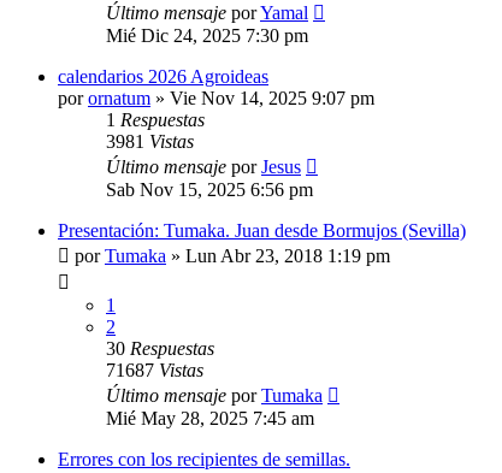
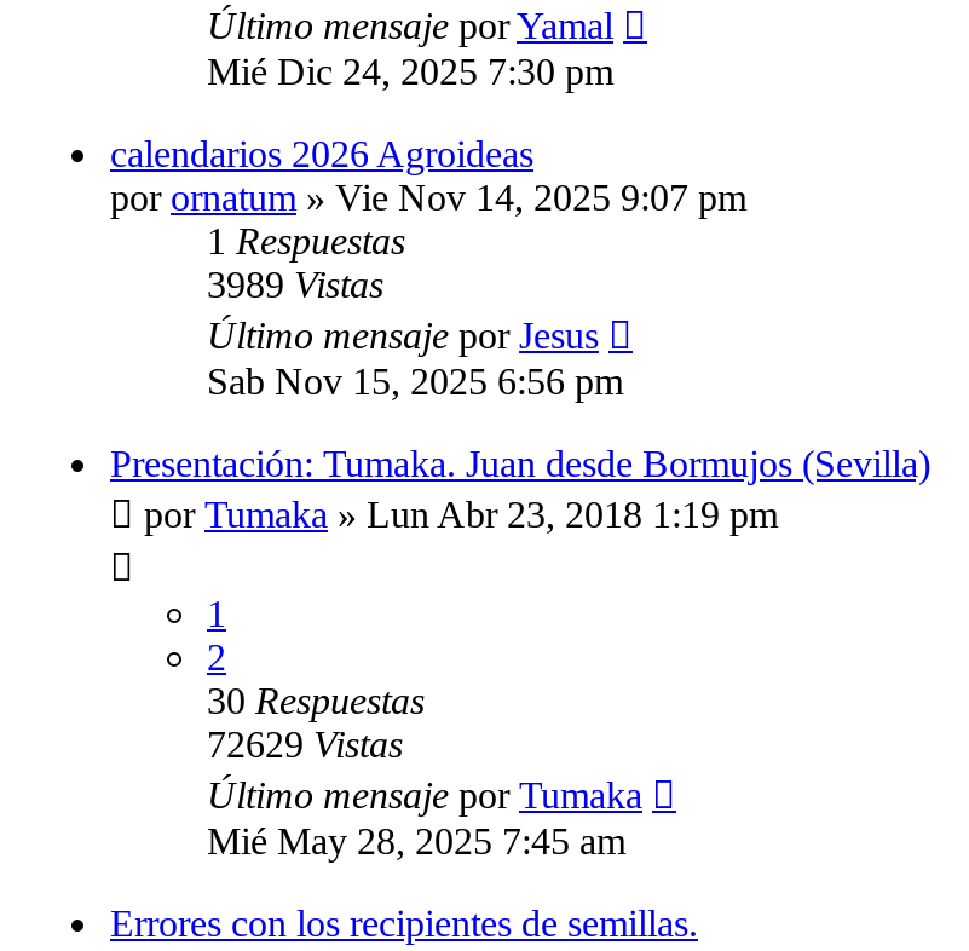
[106,132,194,152] 3981Vistas -> [207,264,383,306] 3989Vistas
[106,360,203,381] 71687Vistas -> [207,724,403,765] 72629Vistas

